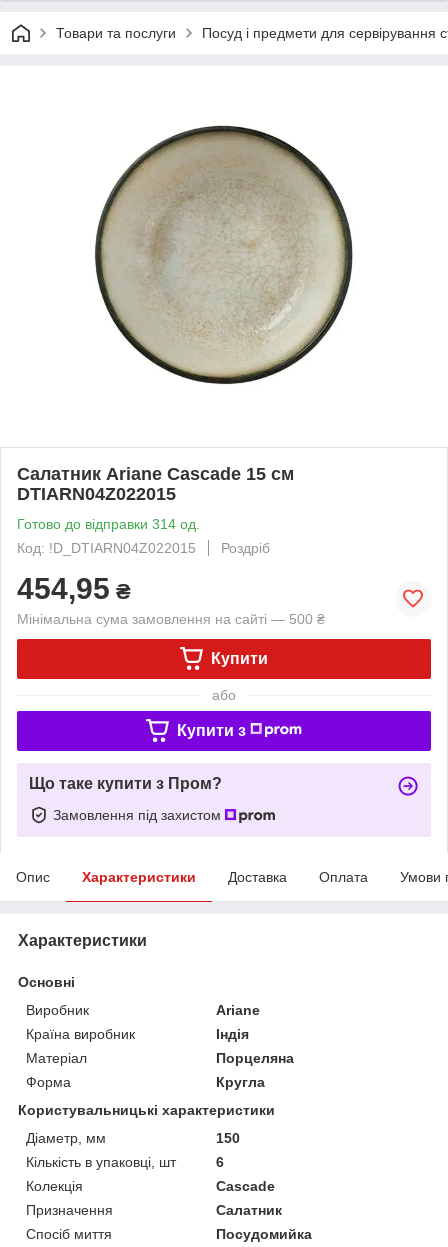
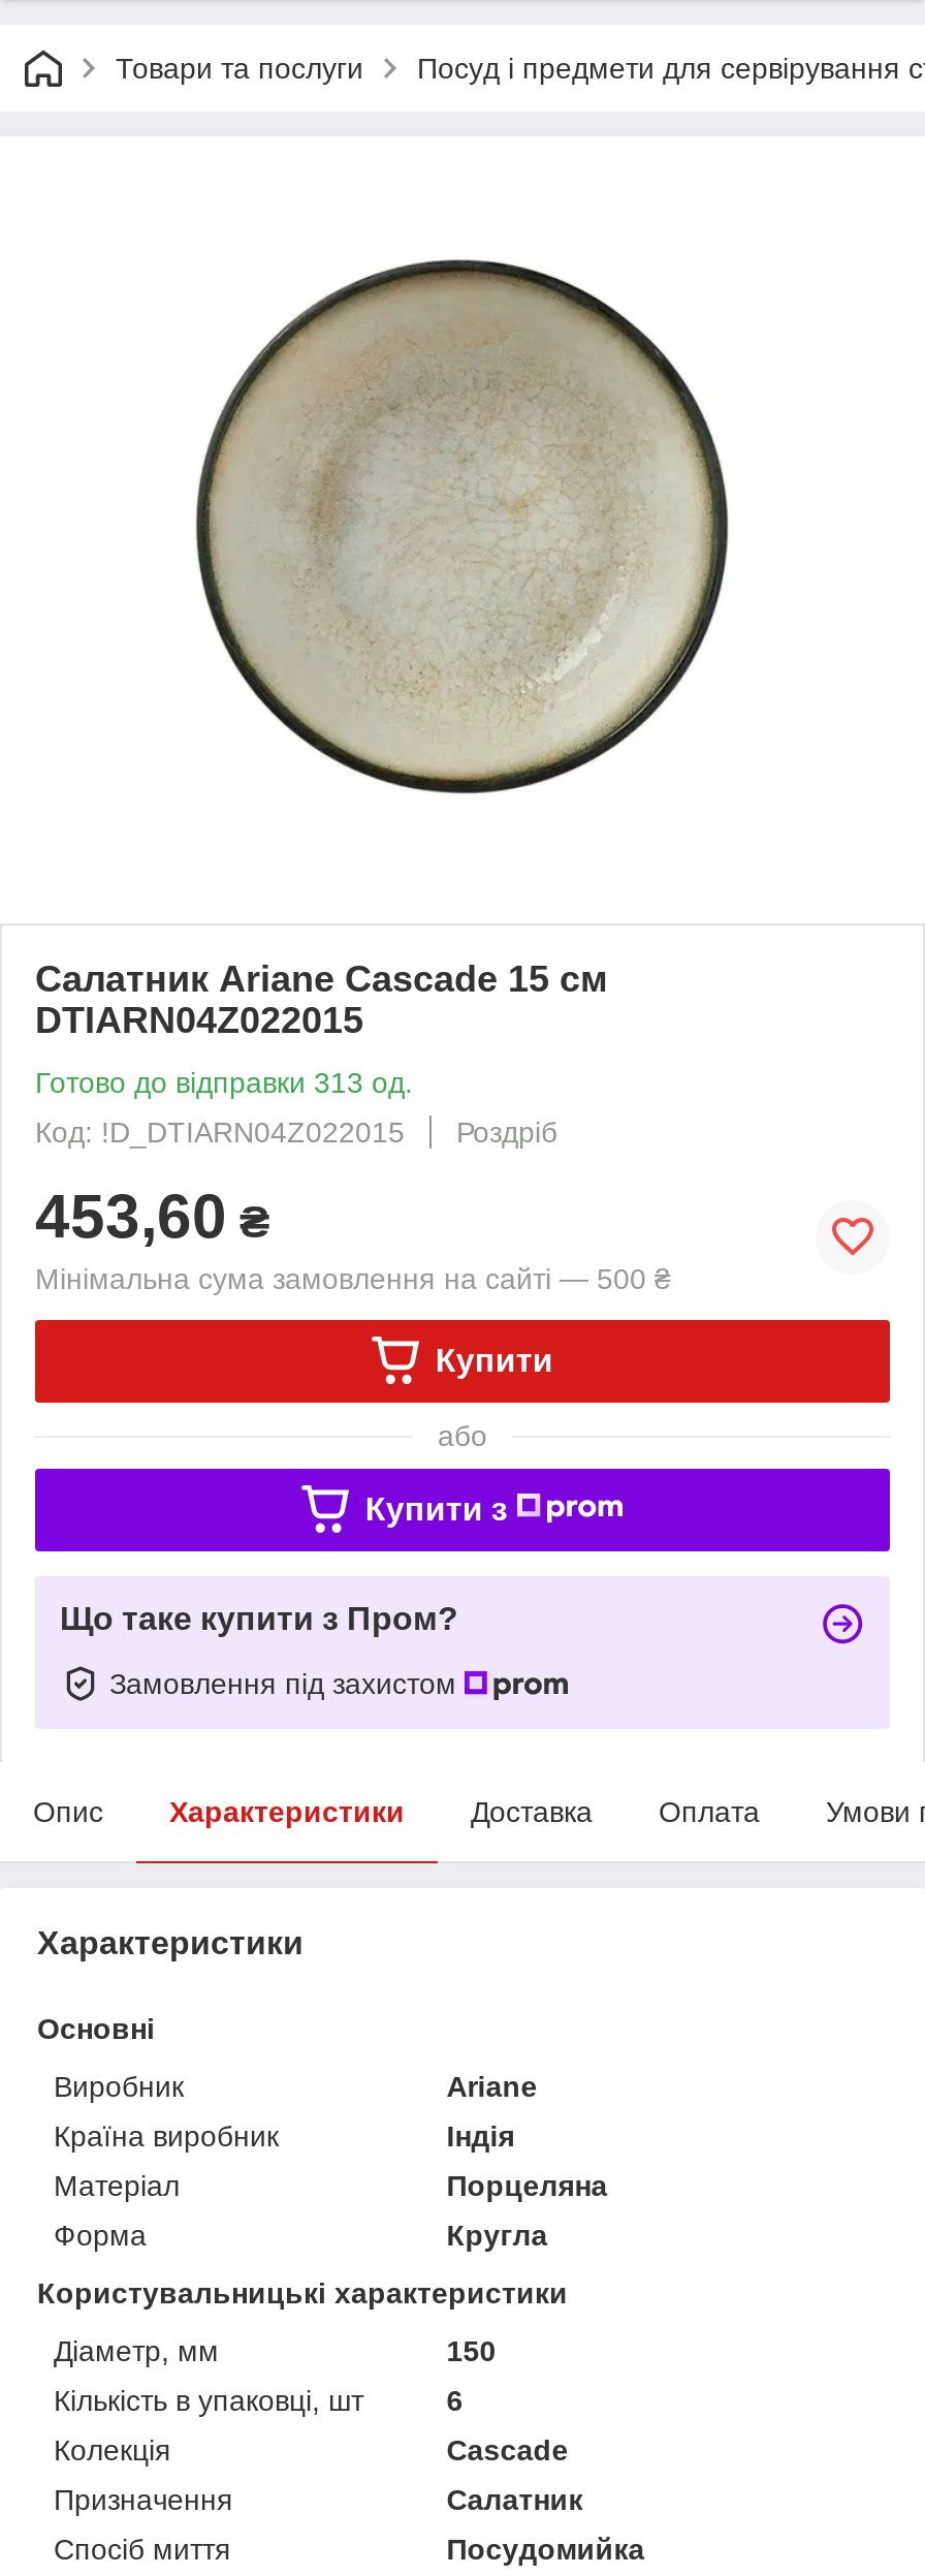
[17,516,200,532] Готово до відправки 314 од. -> [35,1066,413,1099] Готово до відправки 313 од.
[17,572,131,605] 454,95 ₴ -> [35,1181,270,1249] 453,60 ₴

